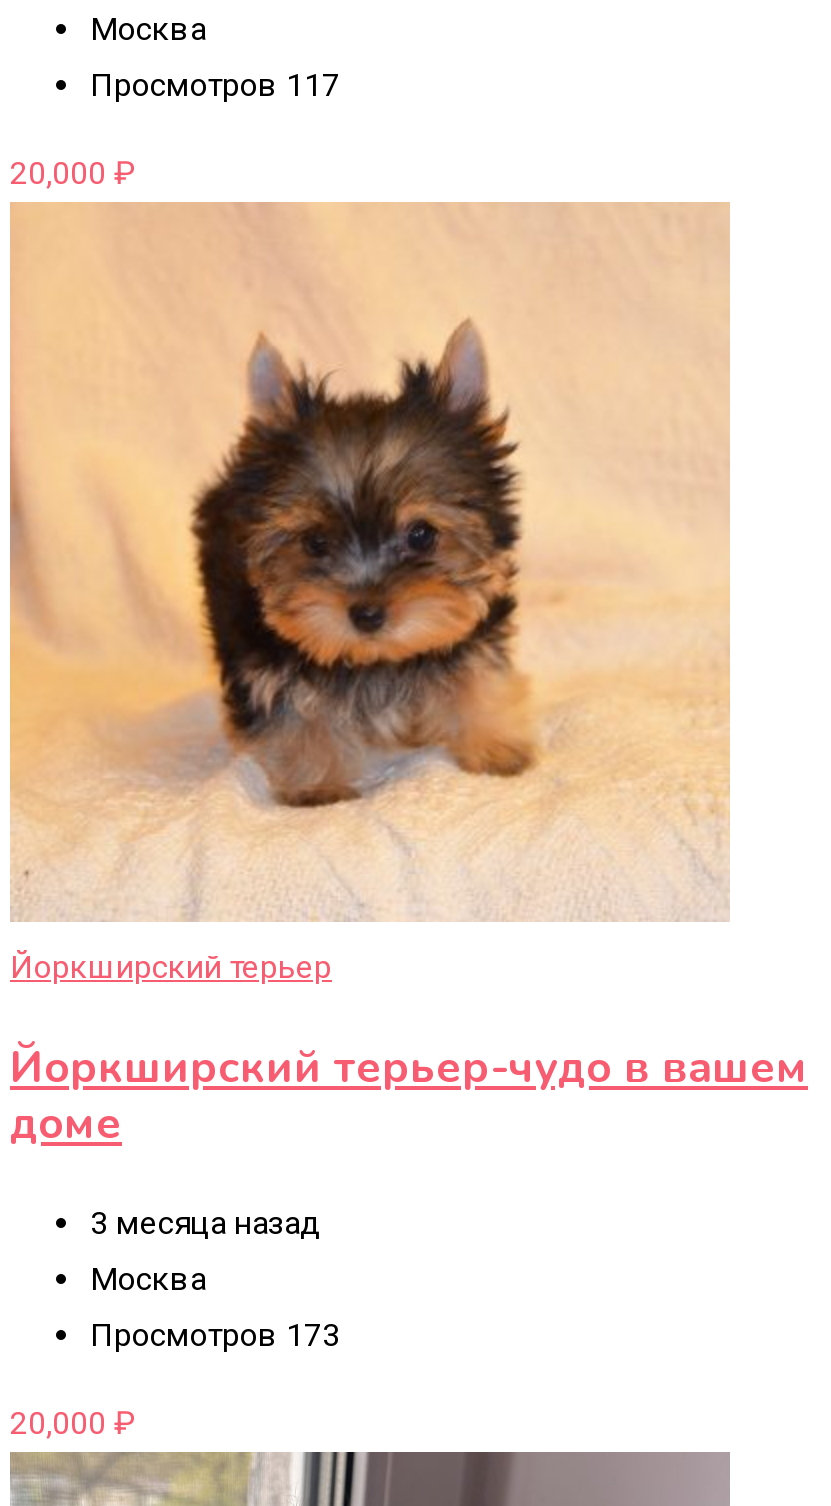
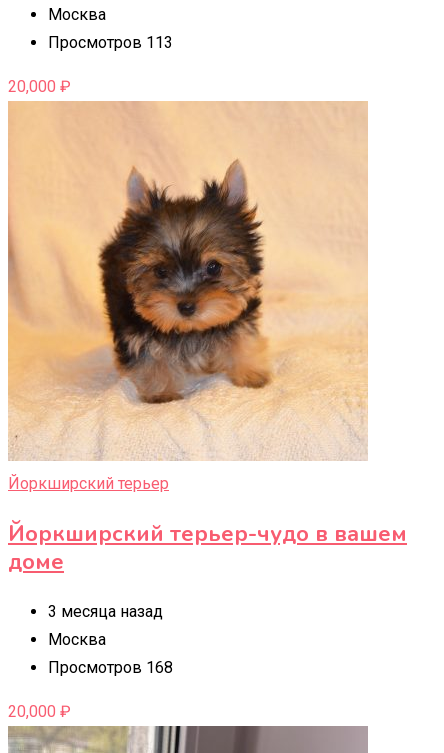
[90,65,340,103] Просмотров 117 -> [48,32,173,51] Просмотров 113
[90,1315,340,1353] Просмотров 173 -> [48,657,173,676] Просмотров 168

